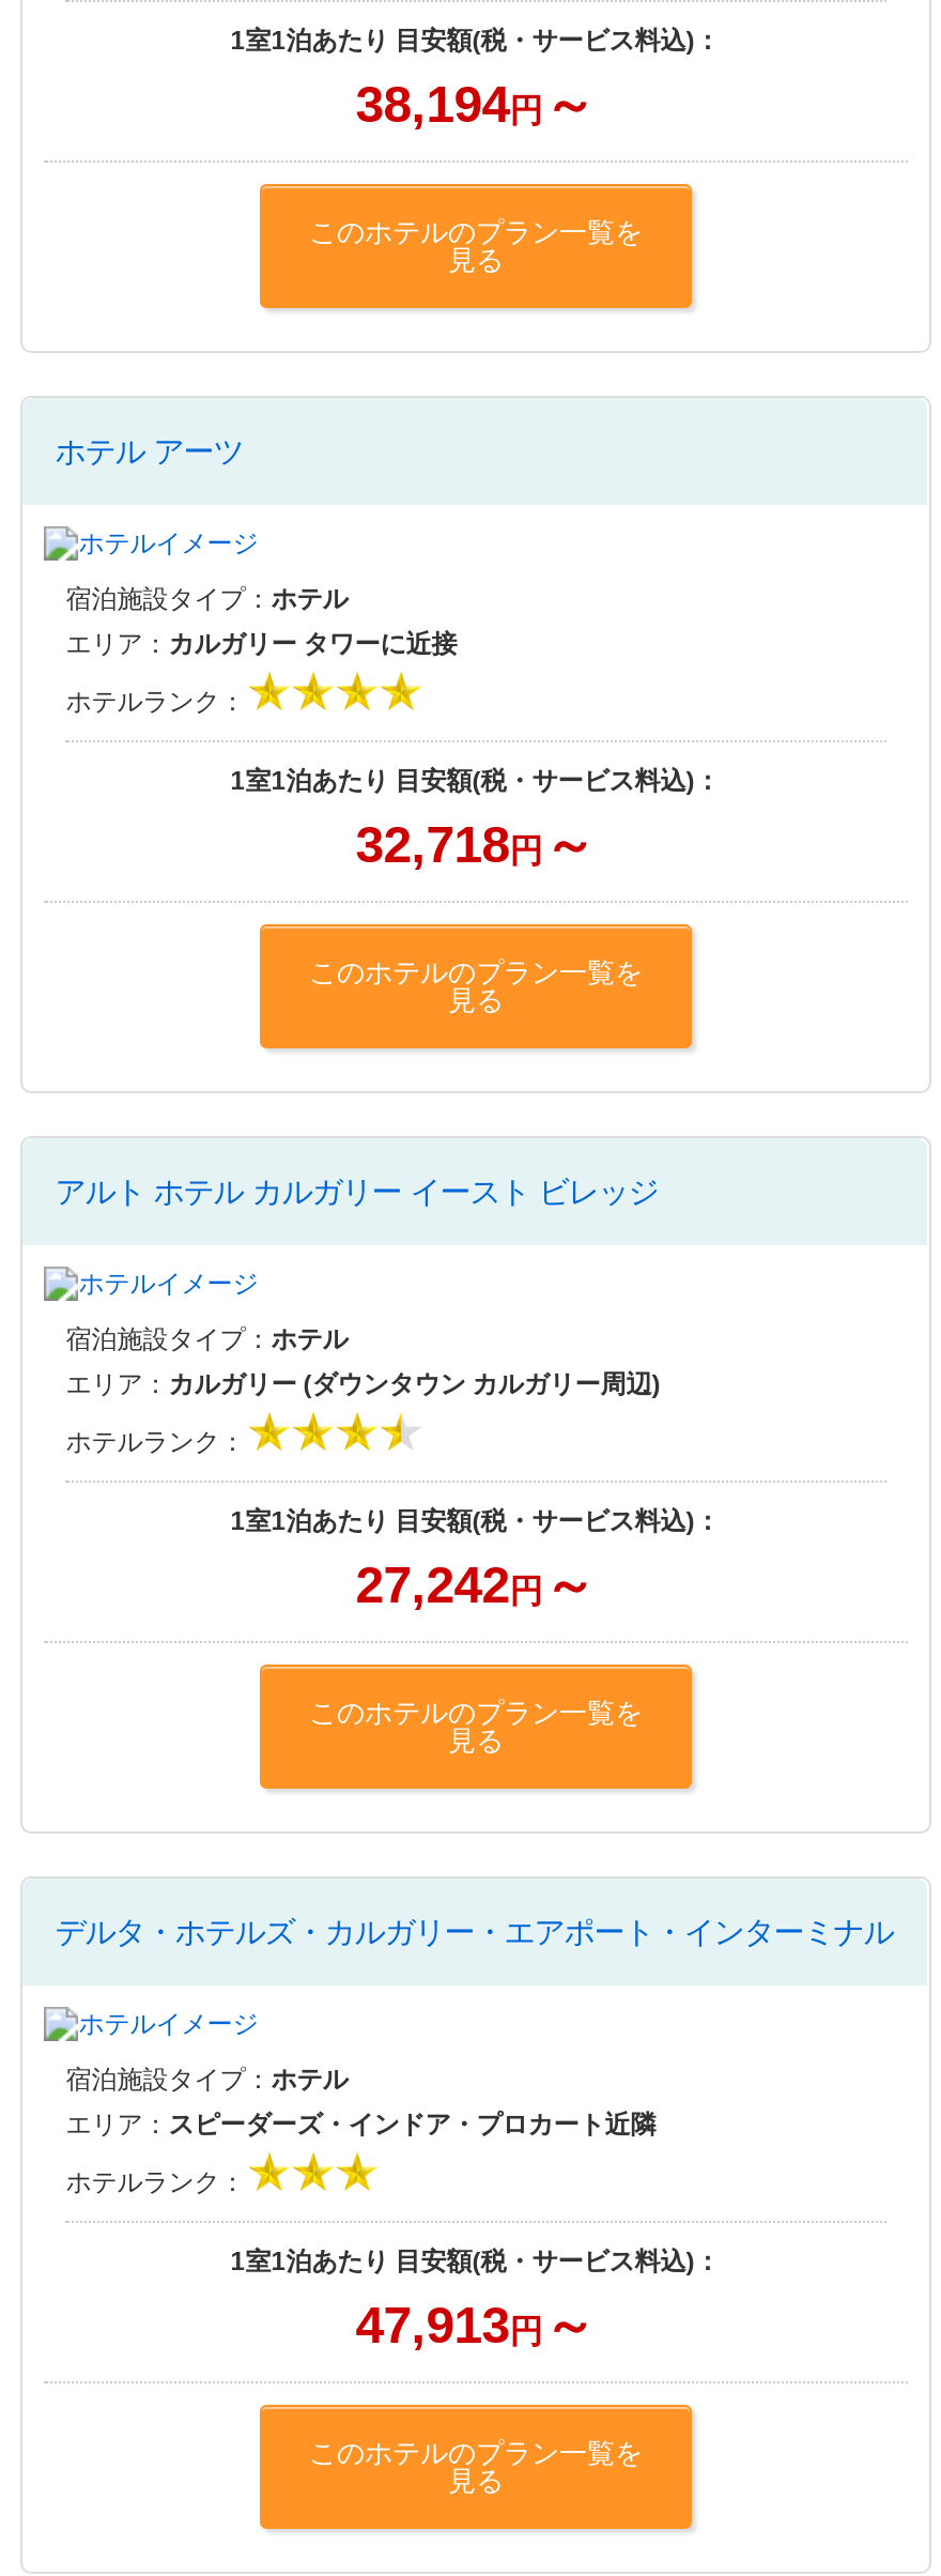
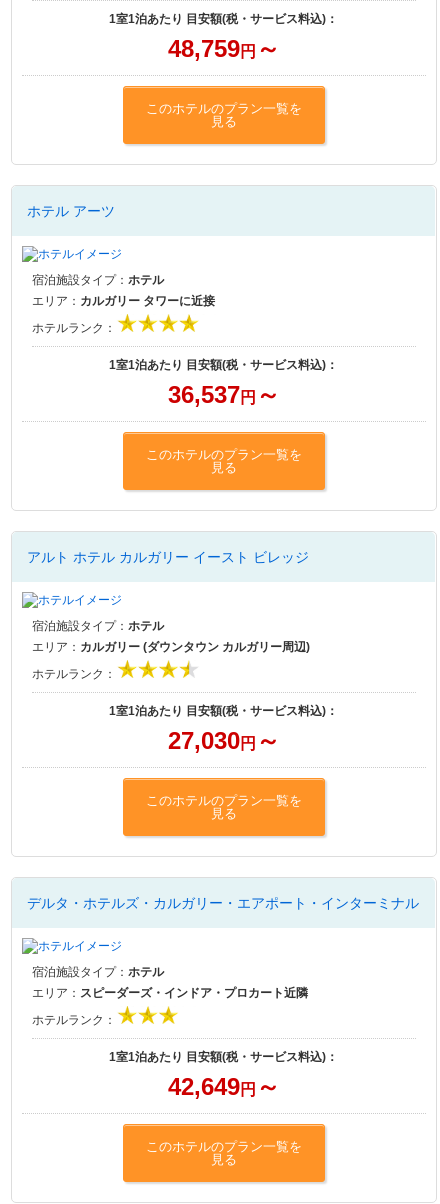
[355,75,595,133] 38,194円～ -> [168,35,280,62] 48,759円～
[355,816,595,873] 32,718円～ -> [168,381,280,408] 36,537円～
[355,1556,595,1614] 27,242円～ -> [168,727,280,754] 27,030円～
[355,2296,595,2354] 47,913円～ -> [168,1073,280,1100] 42,649円～

